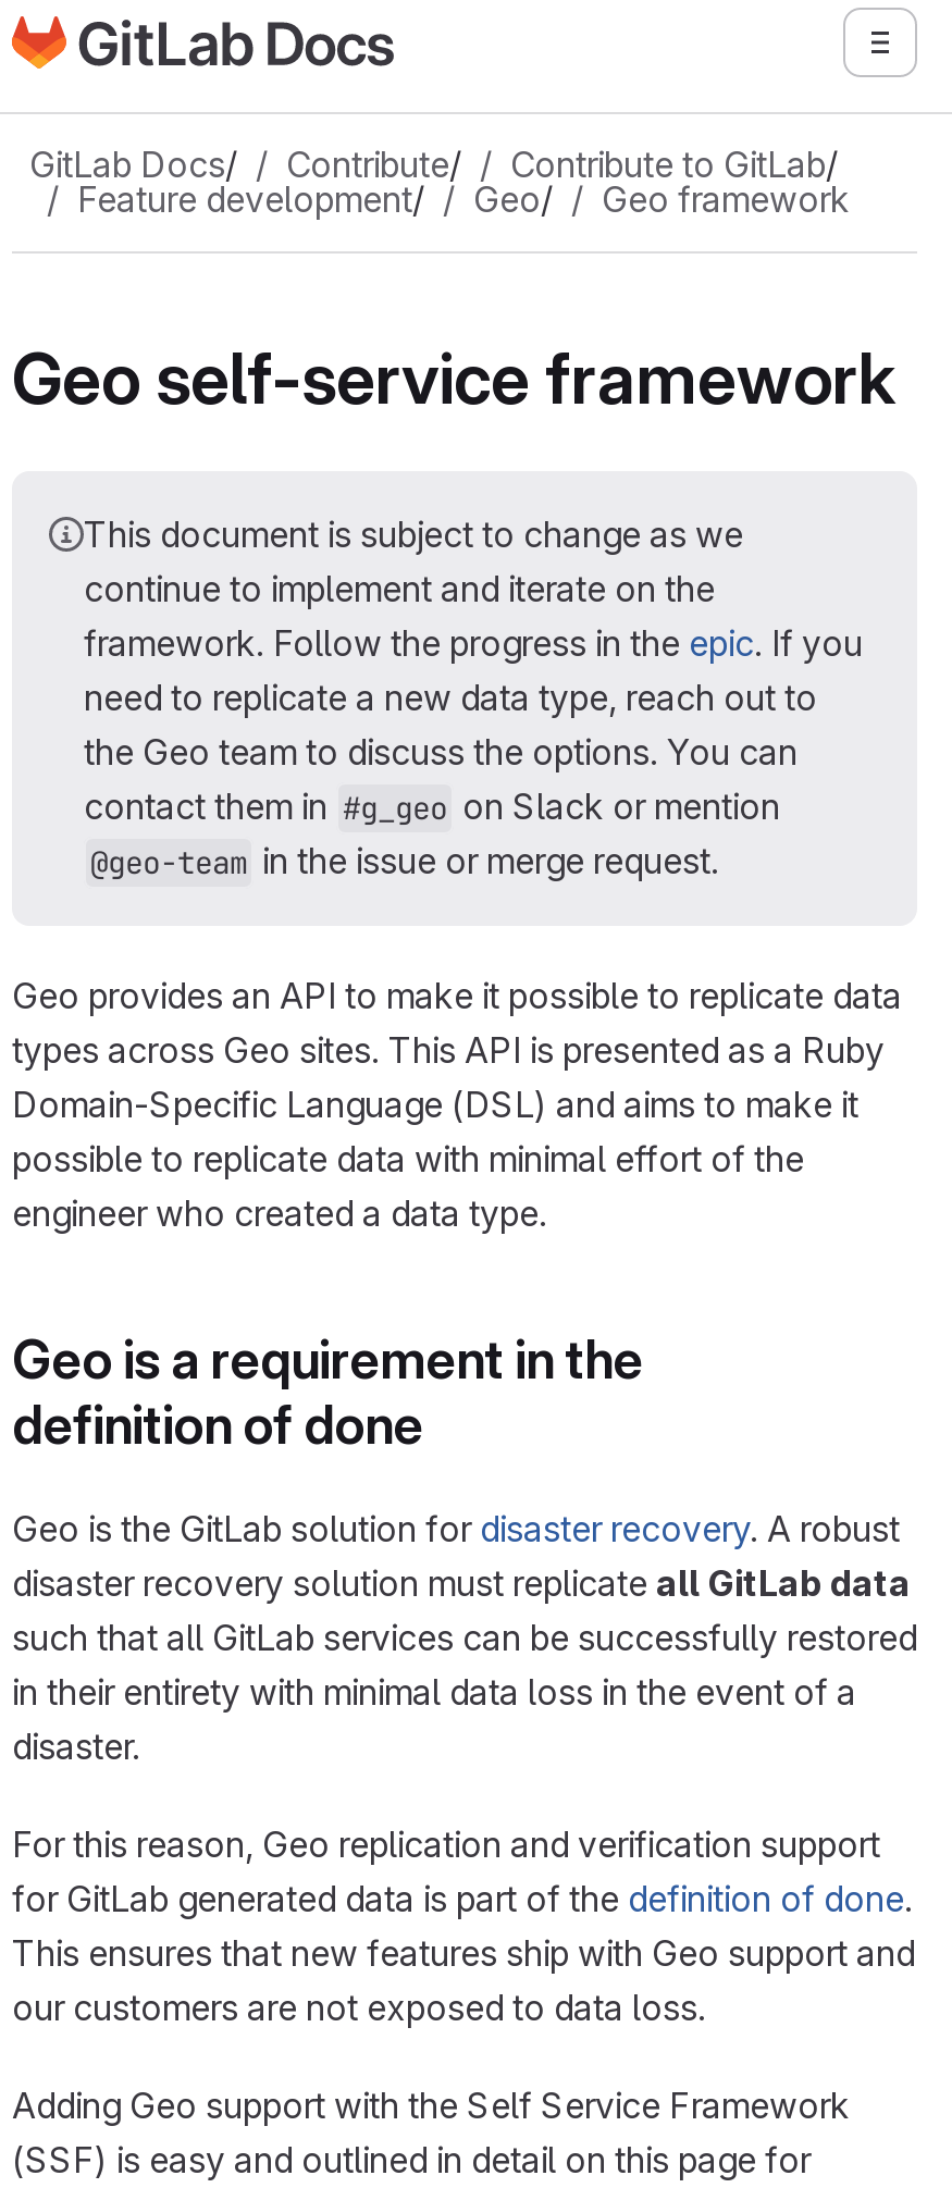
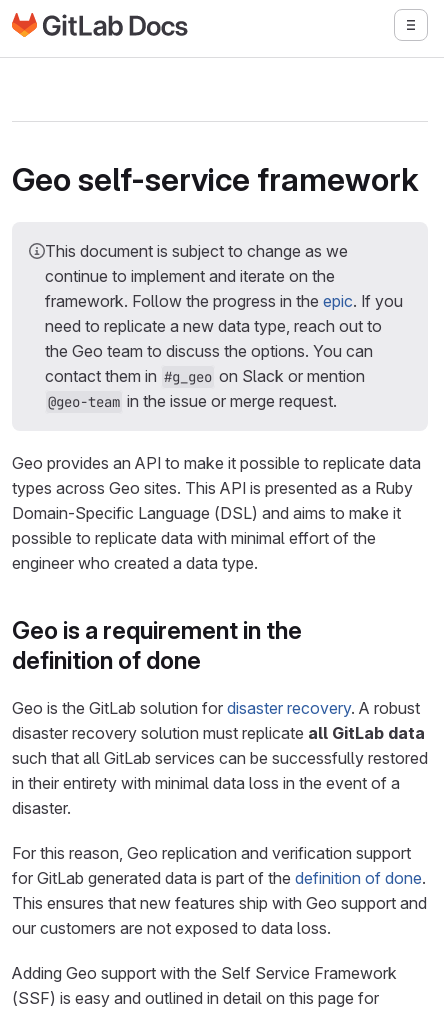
[29,143,850,221] GitLab Docs/ | Contribute/ | Contribute to GitLab/ | Feature development/ | Geo/ | Geo framework -> none

